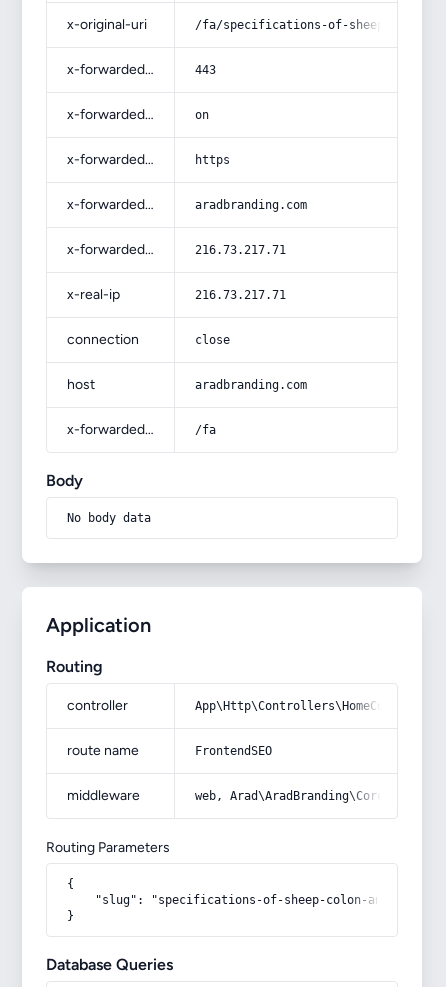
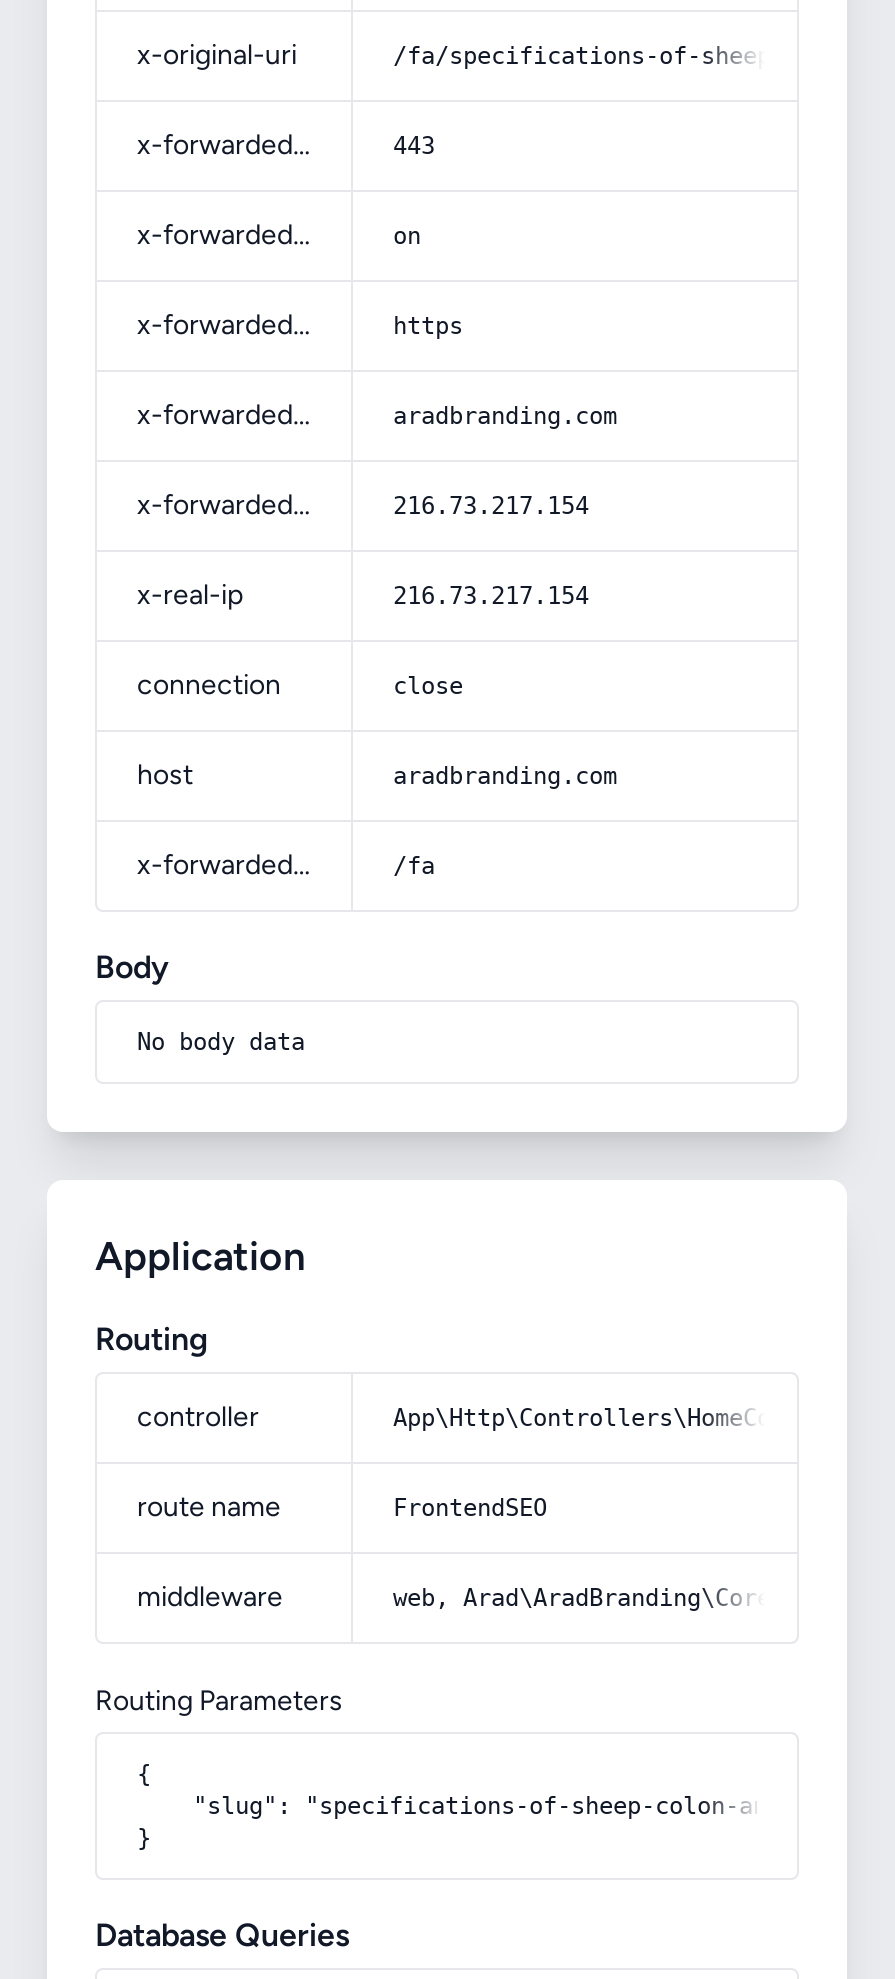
[195,243,286,257] 216.73.217.71 -> [393,492,589,520] 216.73.217.154
[195,288,286,302] 216.73.217.71 -> [393,582,589,610] 216.73.217.154

